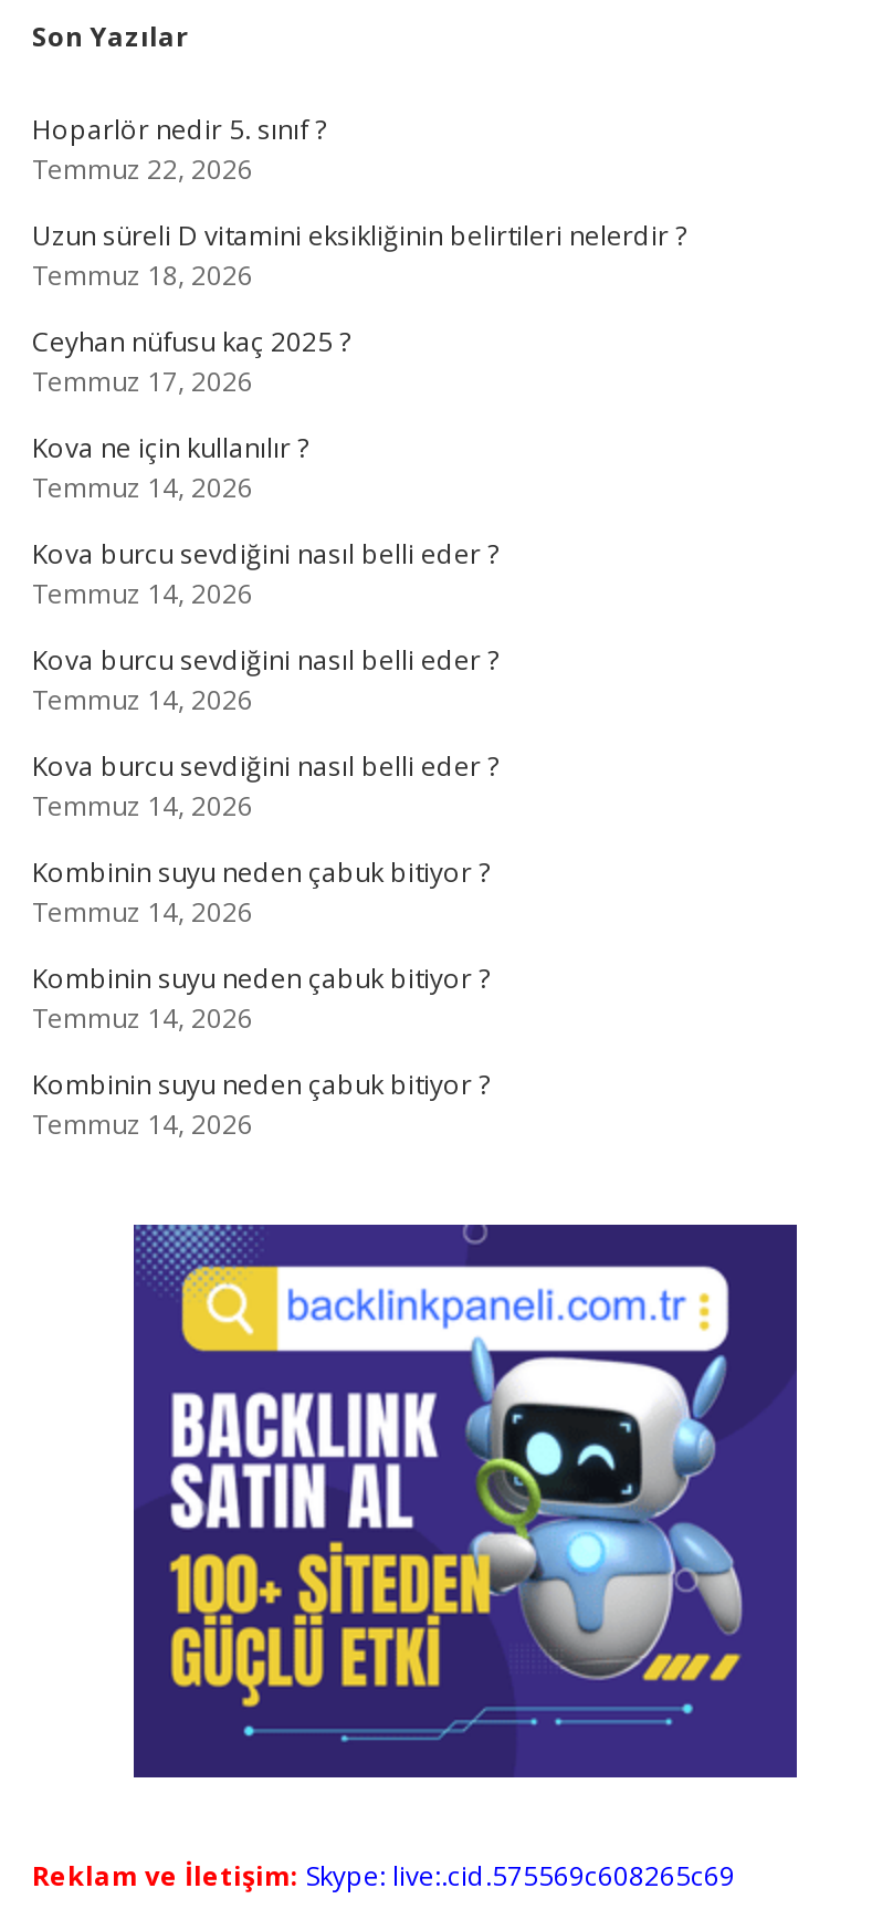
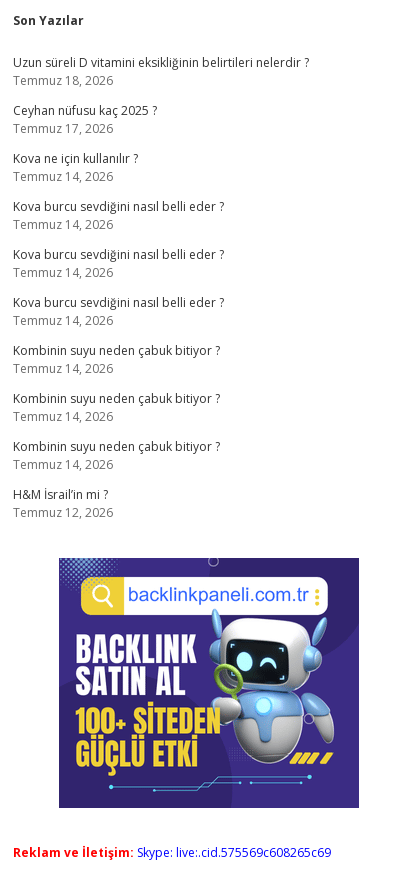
[32,111,326,188] Hoparlör nedir 5. sınıf ? | Temmuz 22, 2026 -> none
moved [32,217,686,1143] -> [13,54,309,473]: Uzun süreli D vitamini eksikliğinin belirtileri nelerdir ? | Temmuz 18, 2026 | Ceyhan nüfusu kaç 2025 ? | ... | Kombinin suyu neden çabuk bitiyor ? | Temmuz 14, 2026
none -> [13,486,113,521] H&M İsrail’in mi ? | Temmuz 12, 2026

